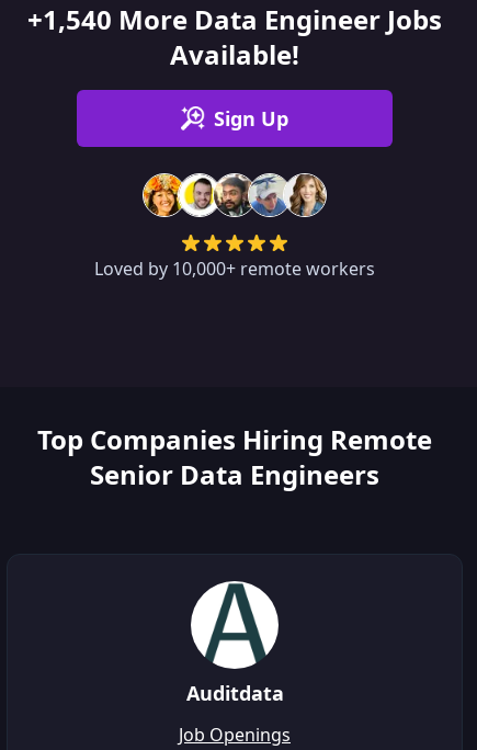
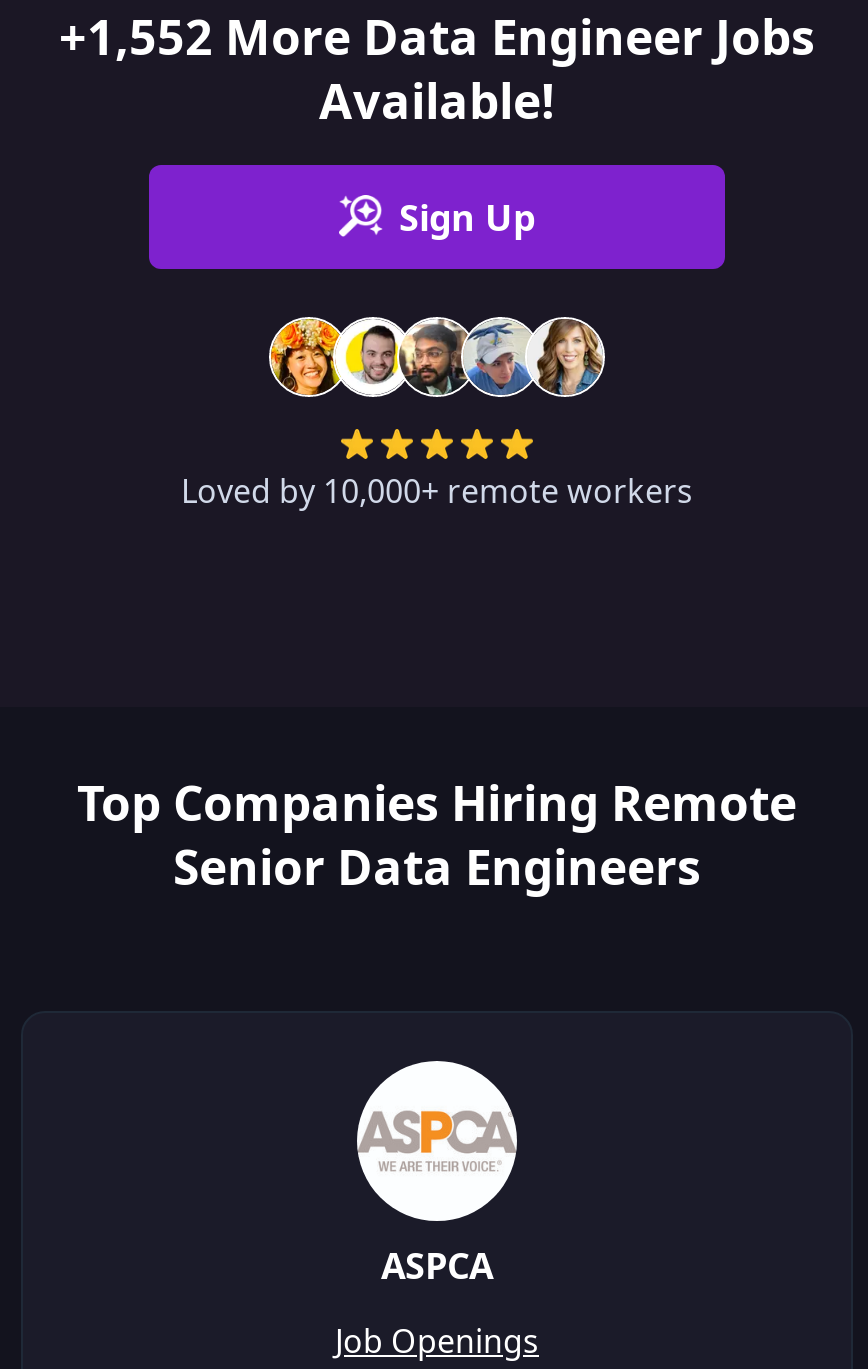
[27,1,442,37] +1,540 More Data Engineer Jobs -> [59,2,815,68] +1,552 More Data Engineer Jobs
[186,582,283,706] [image] | Auditdata -> [359,1062,513,1289] [image] | ASPCA

